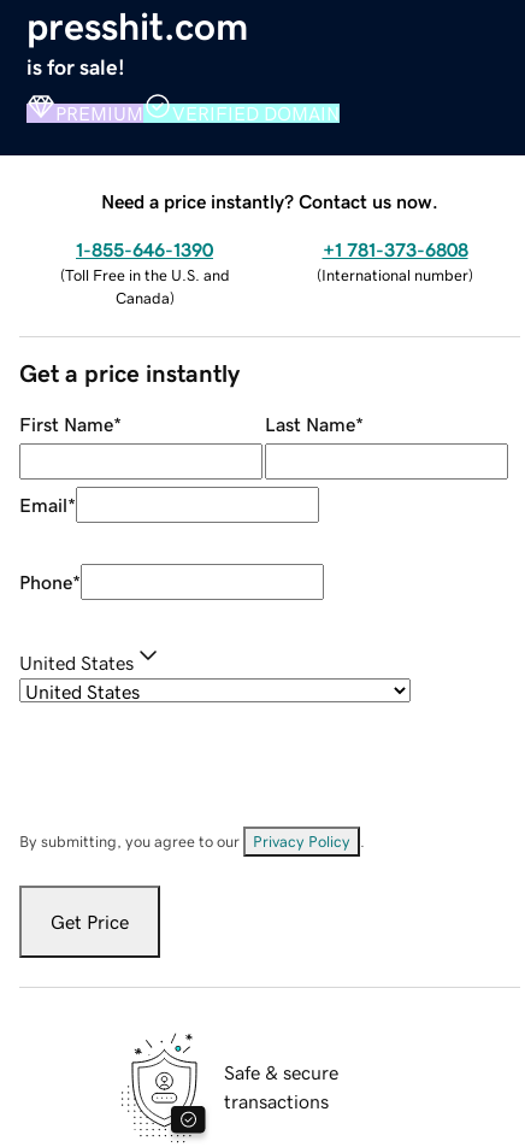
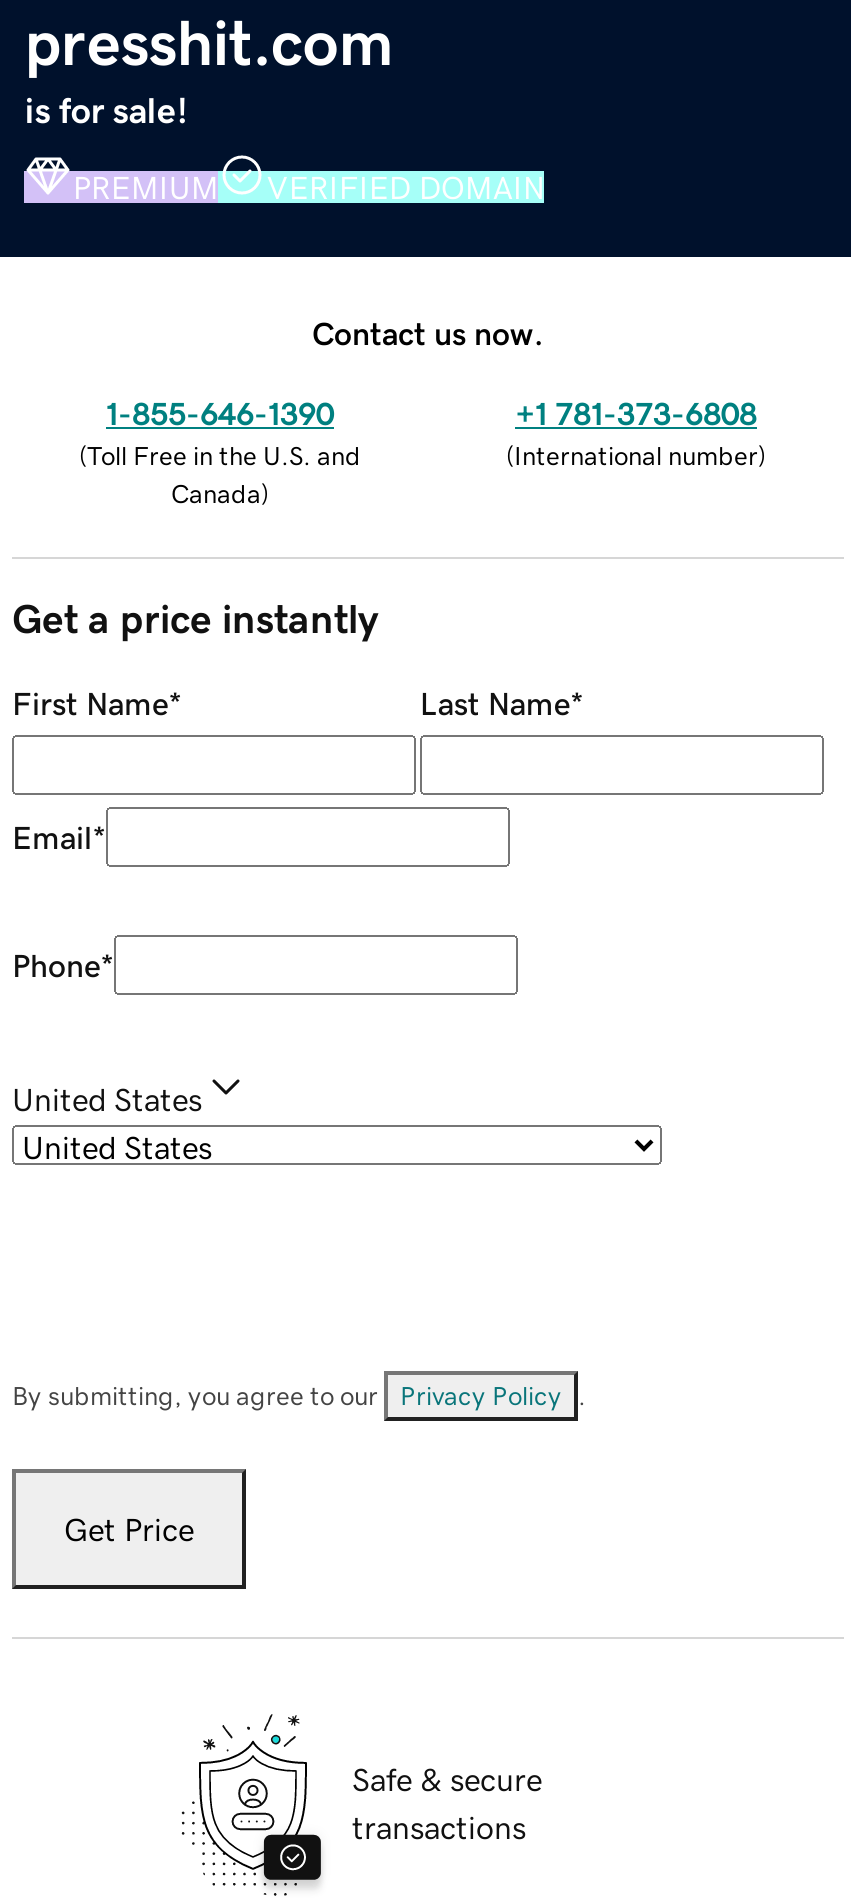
[101,191,438,210] Need a price instantly? Contact us now. -> [312,316,544,348] Contact us now.

